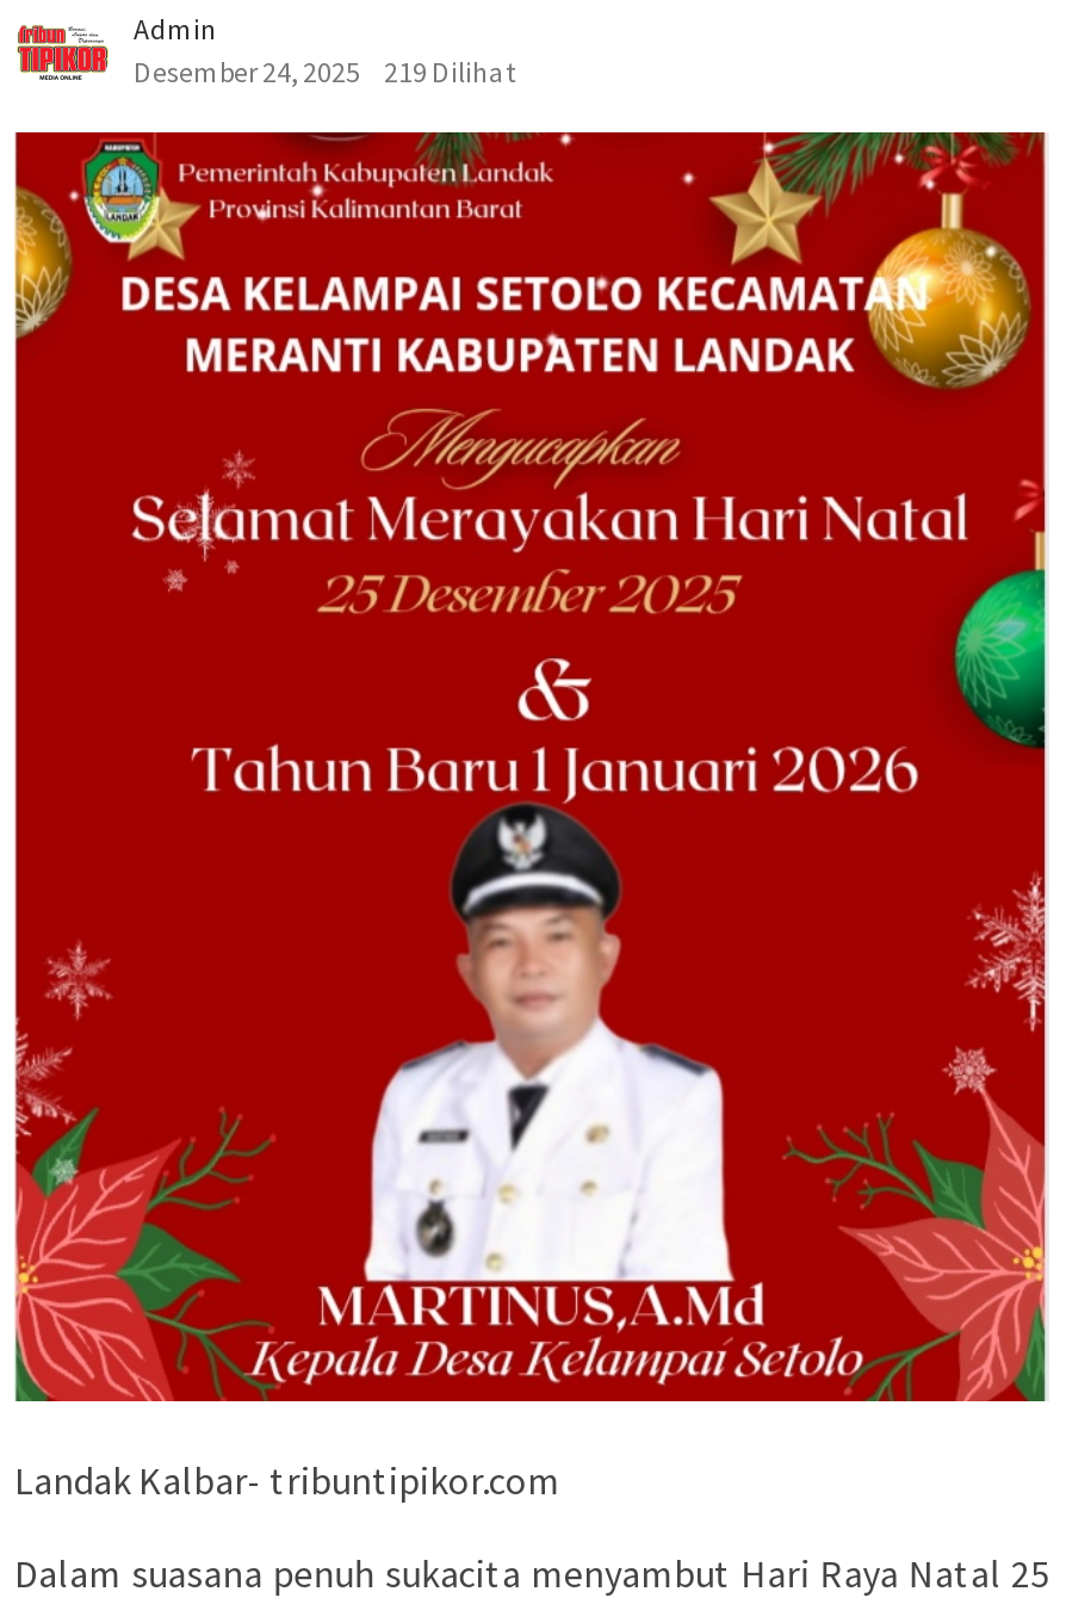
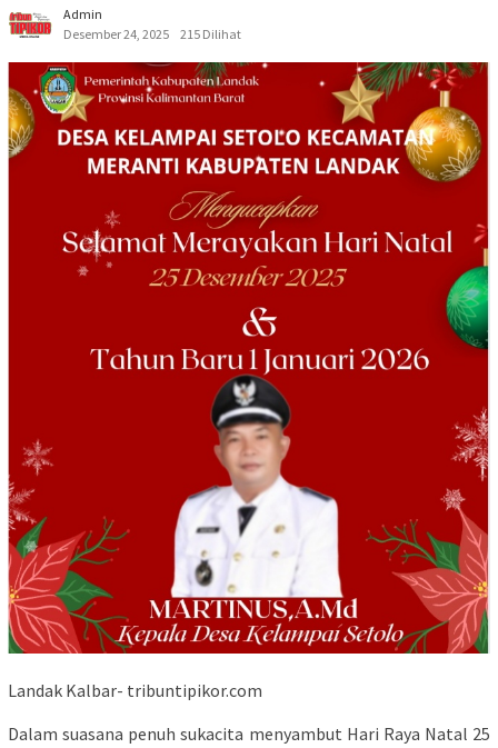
[134,55,515,90] Desember 24, 2025 219 Dilihat -> [63,26,241,43] Desember 24, 2025 215 Dilihat

